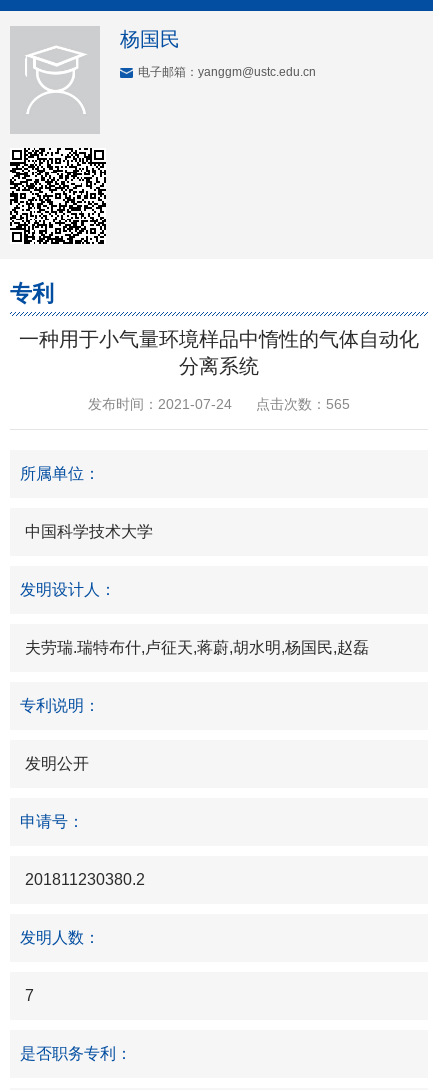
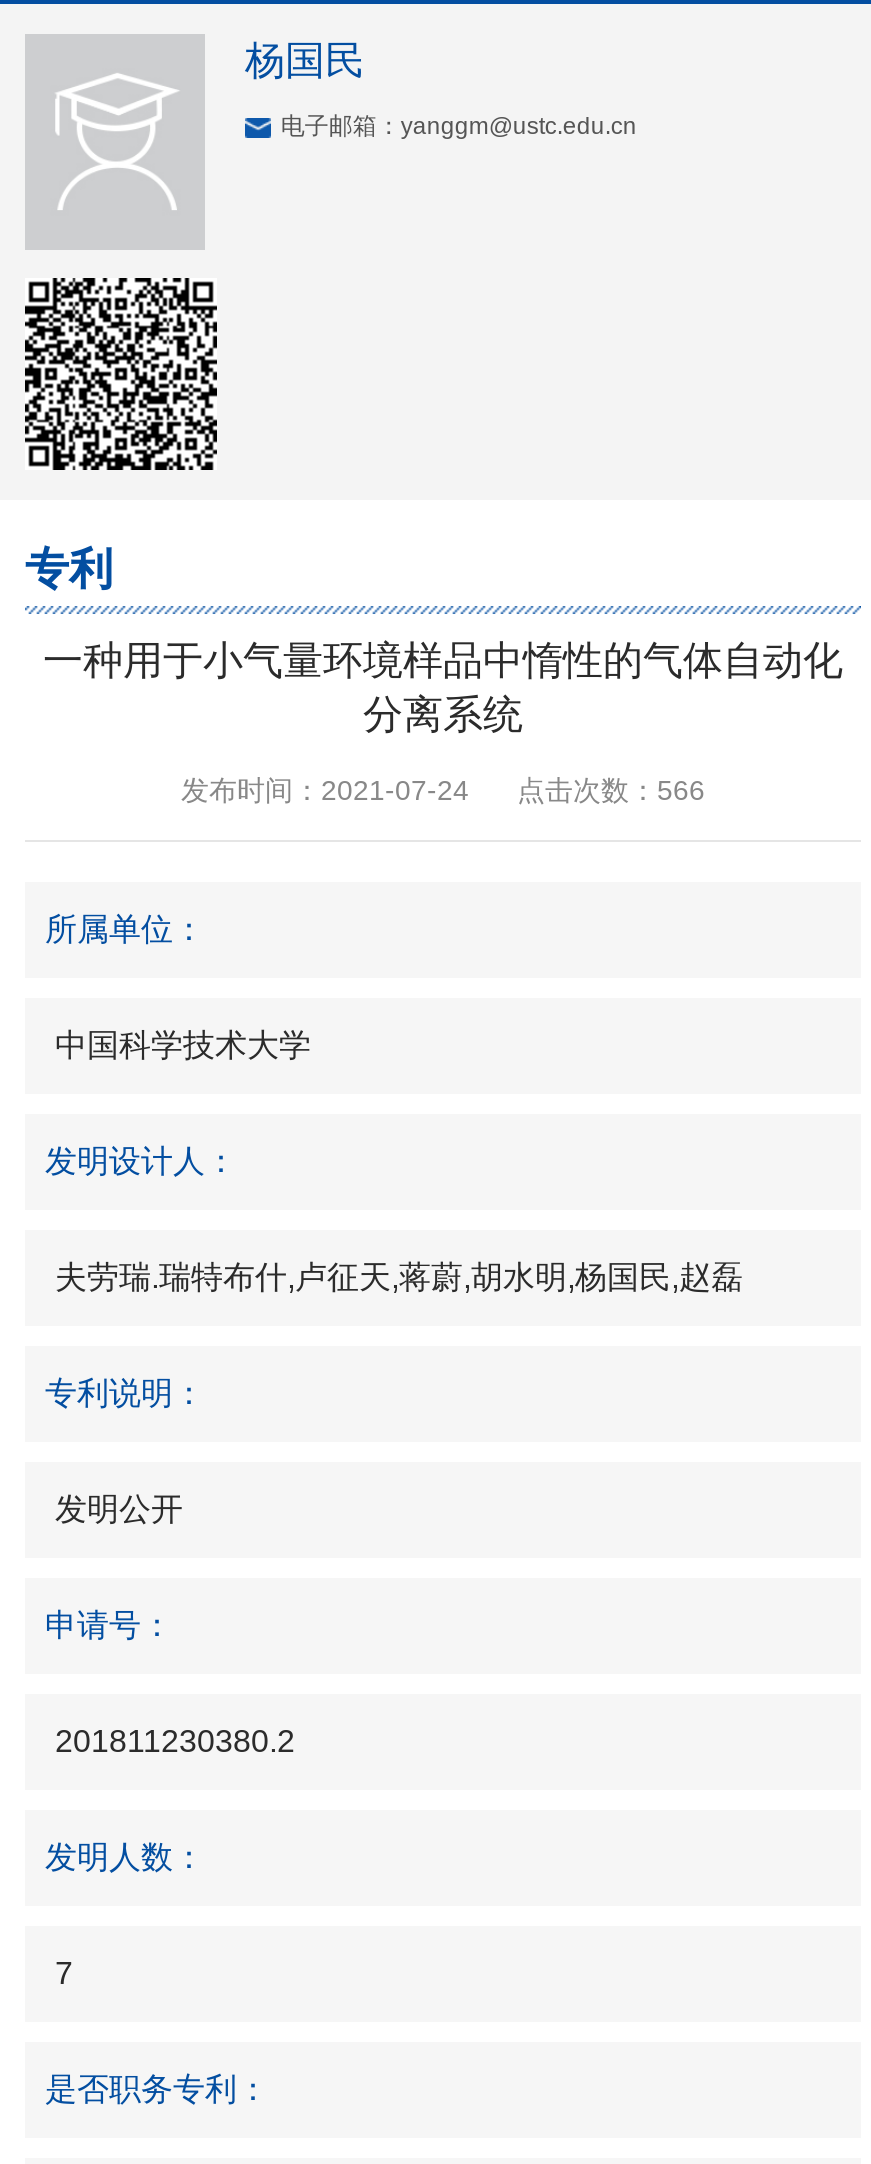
[88,396,350,412] 发布时间：2021-07-24 点击次数：565 -> [181,774,705,806] 发布时间：2021-07-24 点击次数：566

